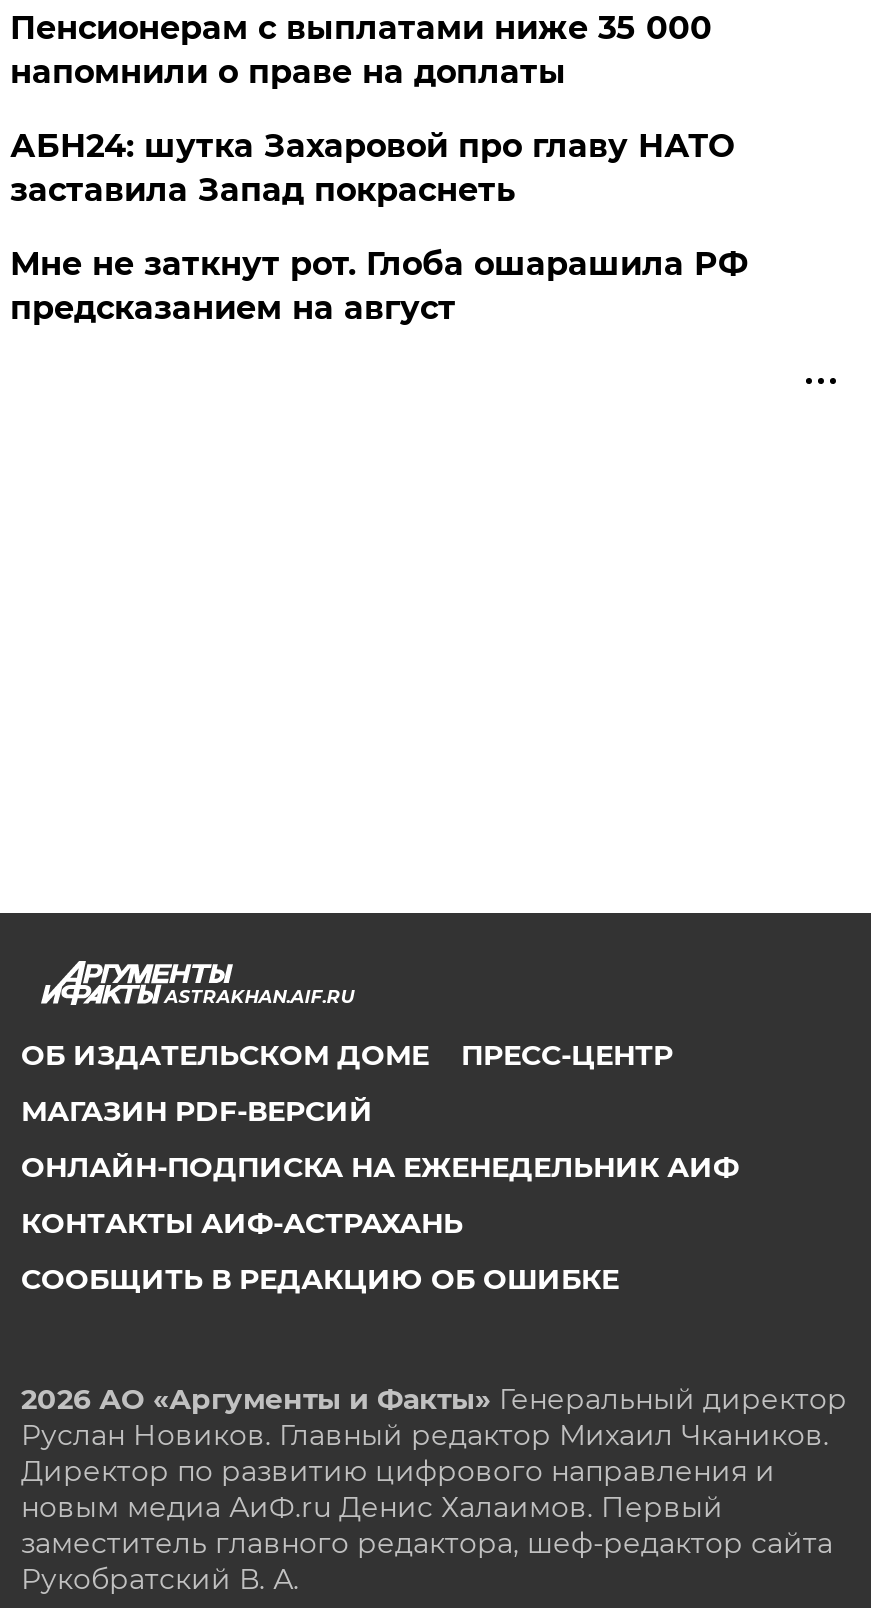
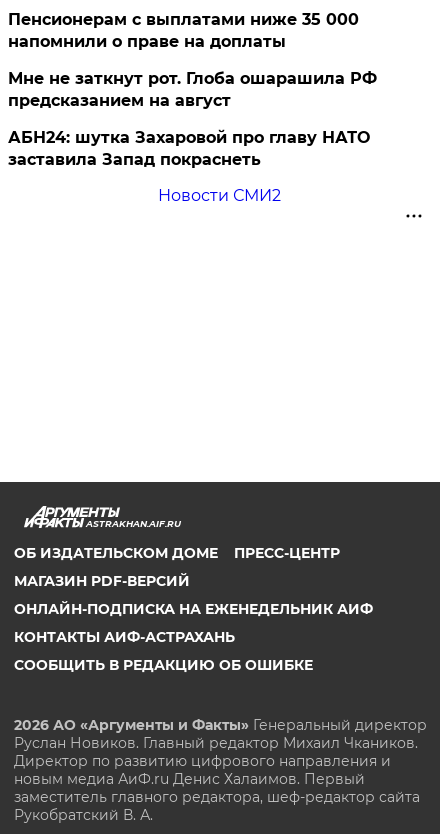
moved [10,127,734,209] -> [8,128,370,169]: АБН24: шутка Захаровой про главу НАТО | заставила Запад покраснеть
moved [10,245,748,327] -> [8,69,377,110]: Мне не заткнут рот. Глоба ошарашила РФ | предсказанием на август
none -> [158,186,281,205] Новости СМИ2

